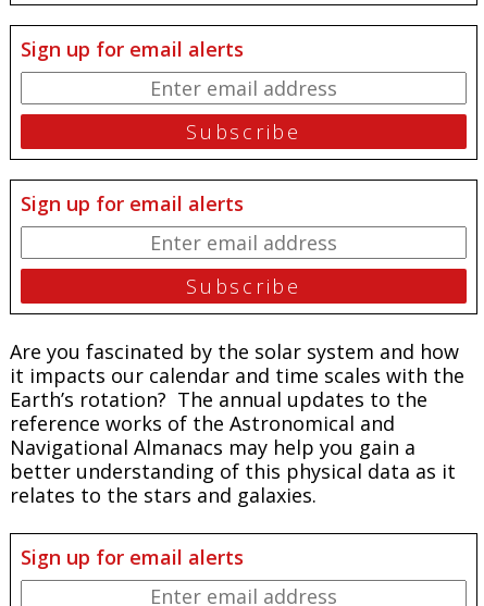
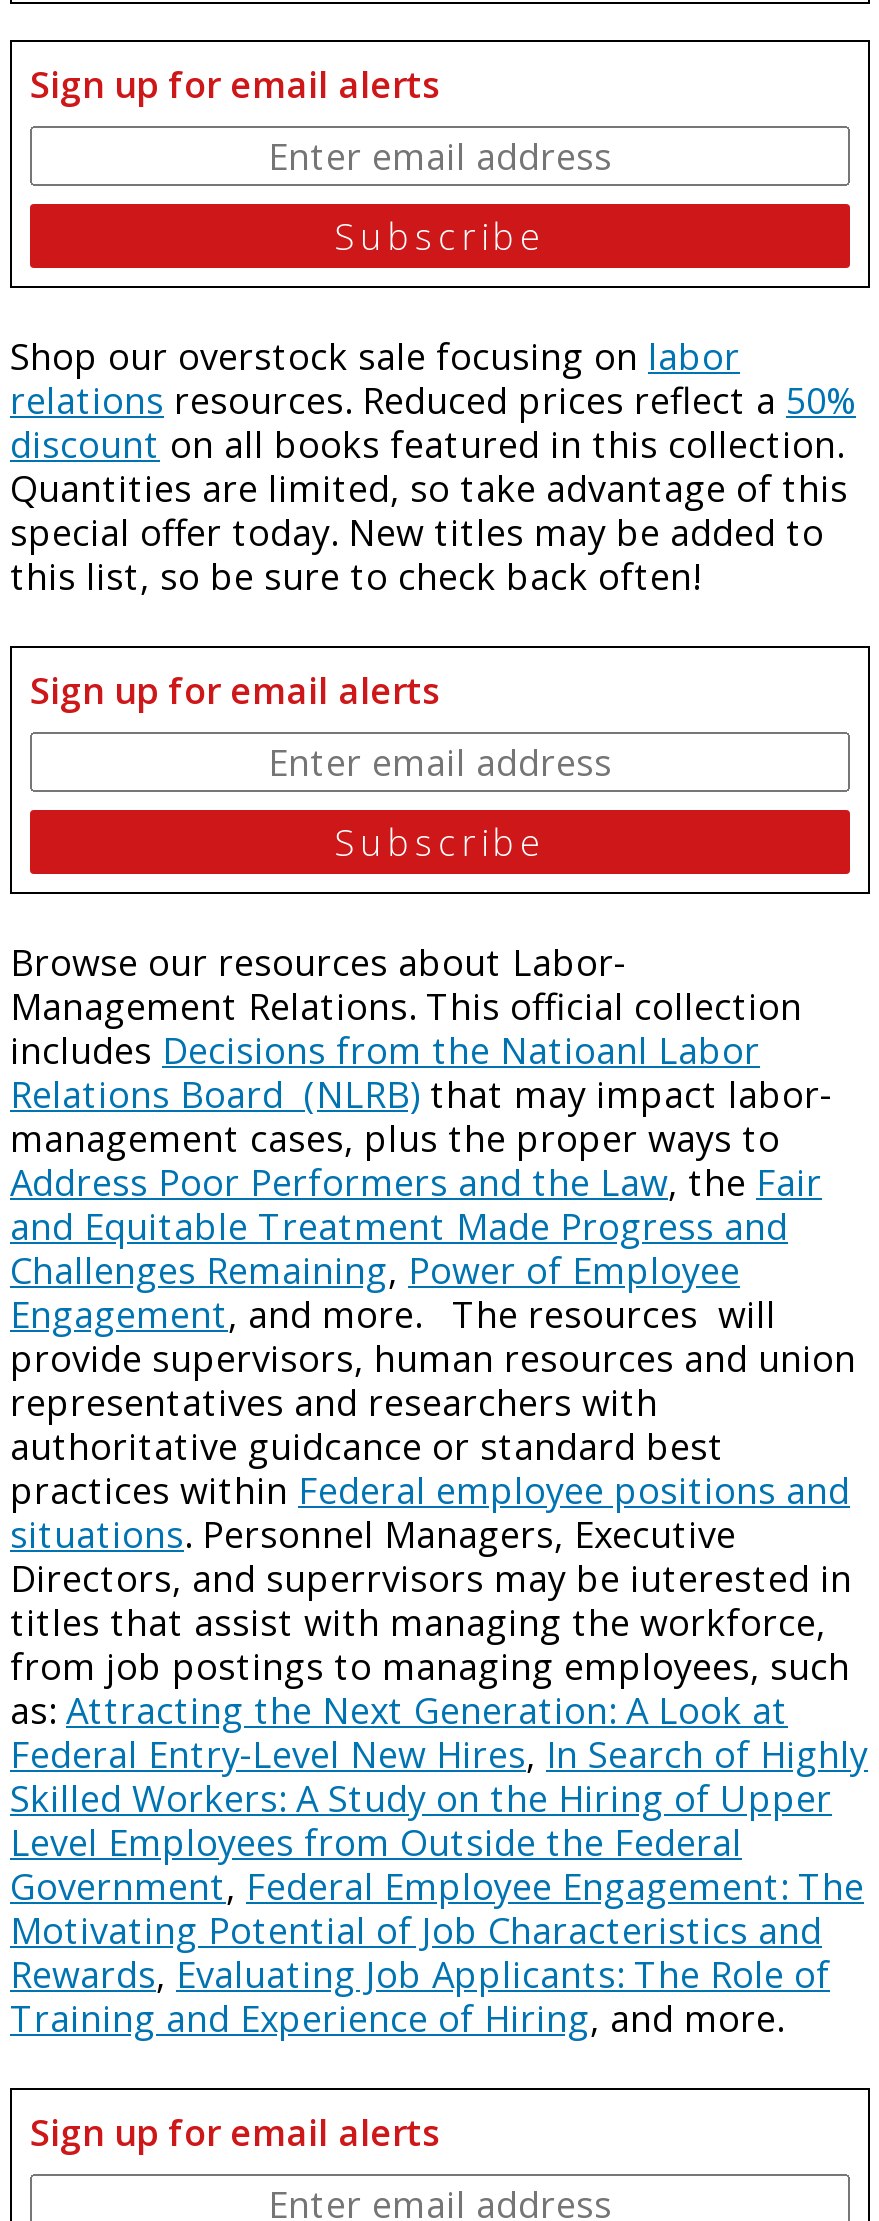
none -> [10,331,856,599] Shop our overstock sale focusing on labor | relations resources. Reduced prices reflect a 50% | discounton all books featured in this collection. | Quantities are limited, so take advantage of this | special offer today. New titles may be added to | this list, so be sure to check back often!
[10,338,464,508] Are you fascinated by the solar system and how | it impacts our calendar and time scales with the | Earth’s rotation? The annual updates to the | reference works of the Astronomical and | Navigational Almanacs may help you gain a | better understanding of this physical data as it | relates to the stars and galaxies. -> [10,937,868,2041] Browse our resources about Labor- | Management Relations. This official collection | includes Decisions from the Natioanl Labor | Relations Board (NLRB)that may impact labor- | management cases, plus the proper ways to | Address Poor Performers and the Law, the Fair | and Equitable Treatment Made Progress and | Challenges Remaining,Power of Employee | Engagement, and more. The resources will | provide supervisors, human resources and union | representatives and researchers with | authoritative guidcance or standard best | practices within Federal employee positions and | situations. Personnel Managers, Executive | Directors, and superrvisors may be iuterested in | titles that assist with managing the workforce, | from job postings to managing employees, such | as: Attracting the Next Generation: A Look at | Federal Entry-Level New Hires,In Search of Highly | Skilled Workers: A Study on the Hiring of Upper | Level Employees from Outside the Federal | Government,Federal Employee Engagement: The | Motivating Potential of Job Characteristics and | Rewards,Evaluating Job Applicants: The Role of | Training and Experience of Hiring, and more.

